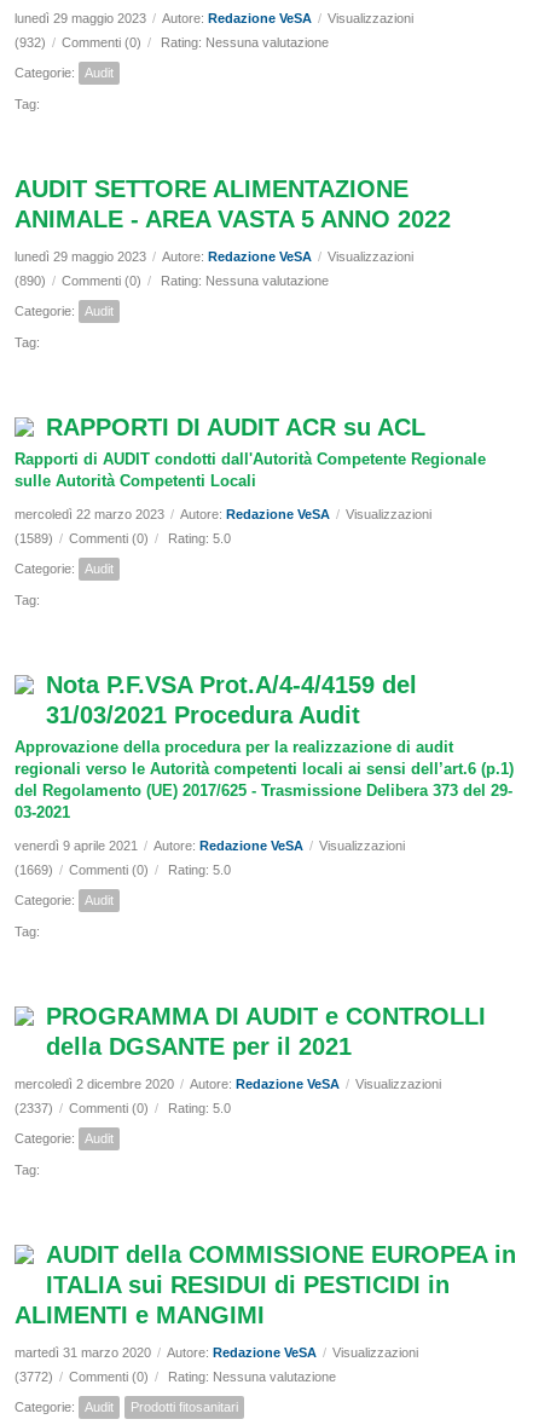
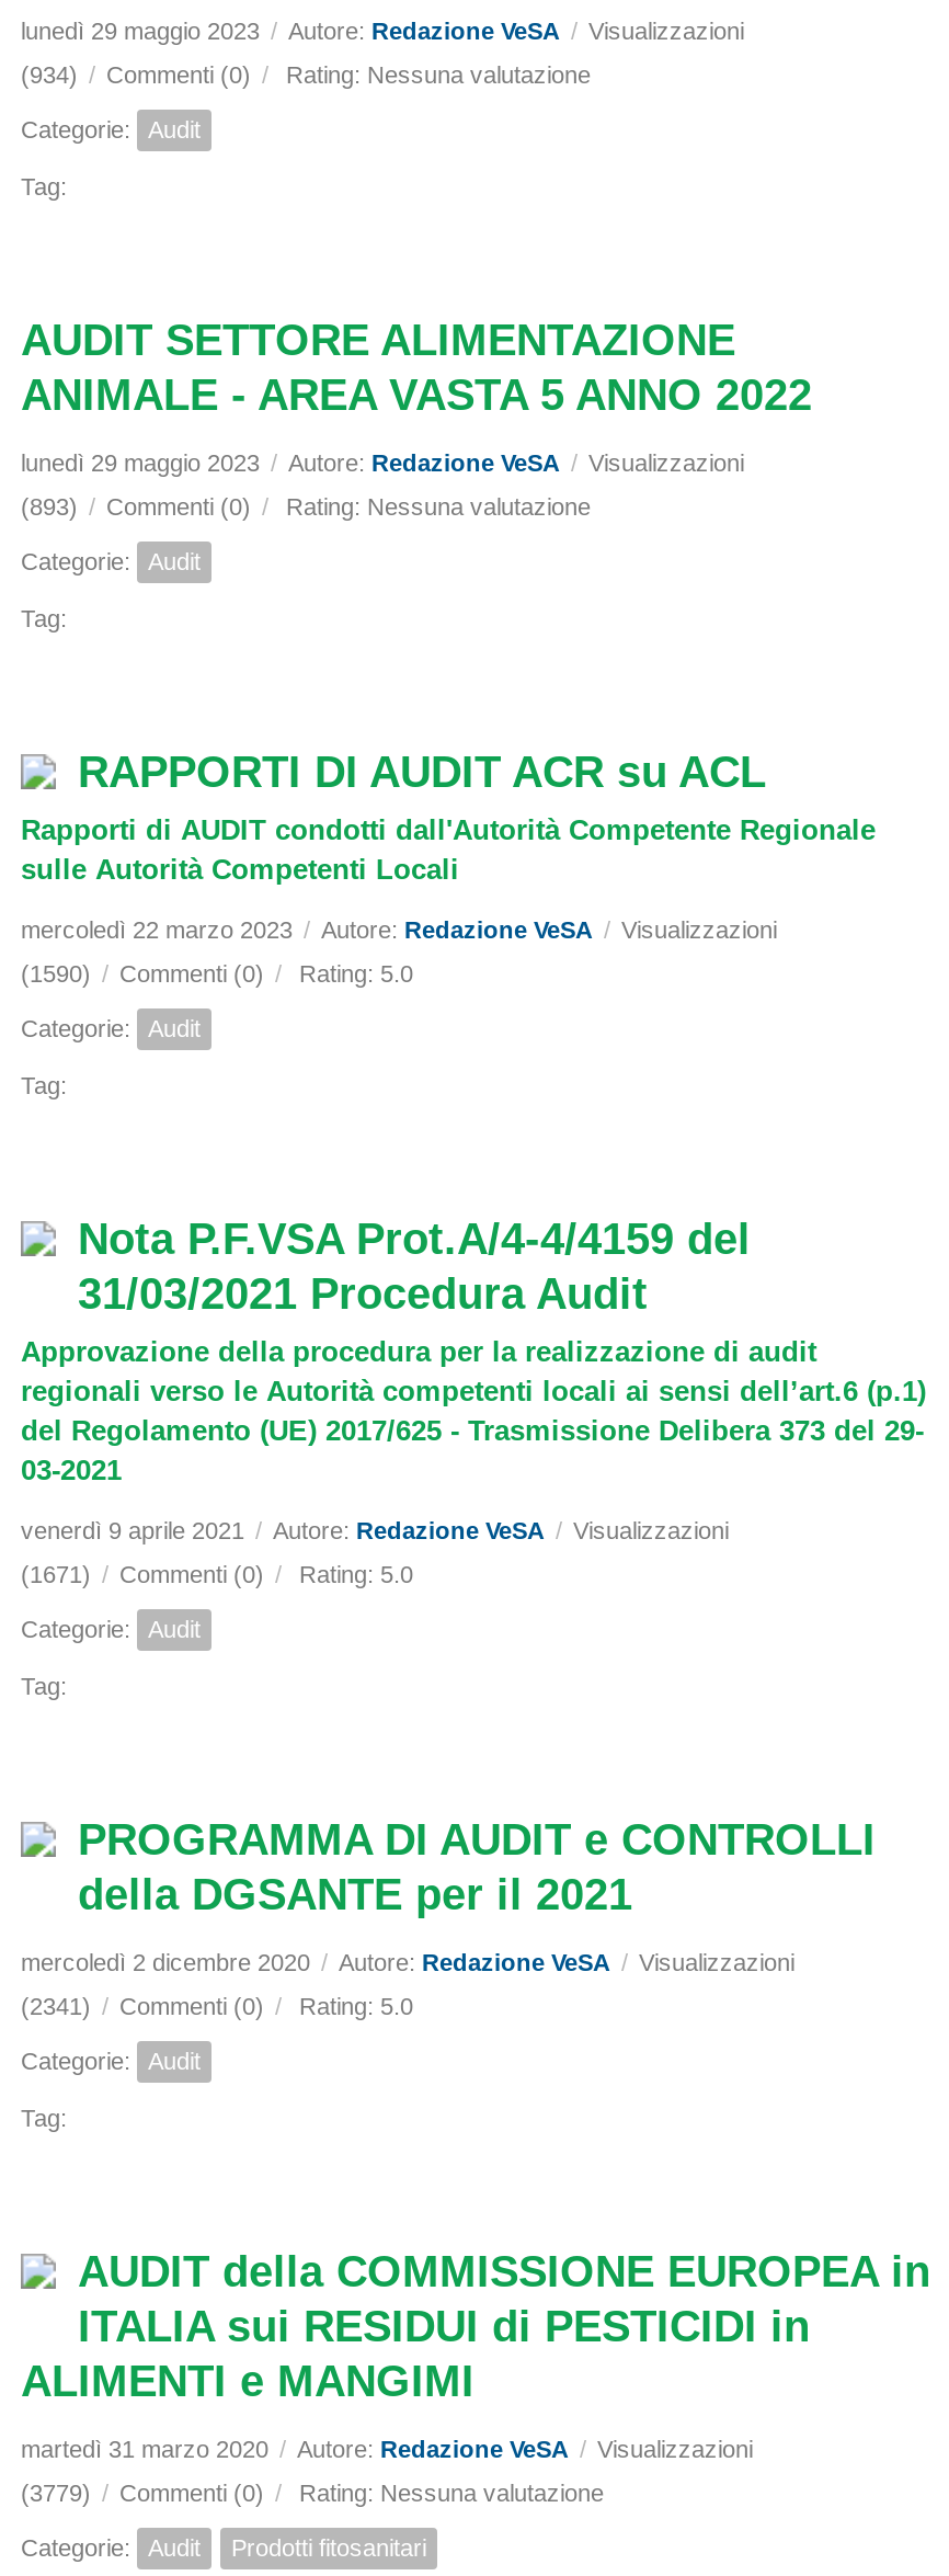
[15,35,332,50] (932) / Commenti (0) / Rating: Nessuna valutazione -> [21,61,597,88] (934) / Commenti (0) / Rating: Nessuna valutazione
[15,273,332,288] (890) / Commenti (0) / Rating: Nessuna valutazione -> [21,493,597,520] (893) / Commenti (0) / Rating: Nessuna valutazione
[15,531,234,546] (1589) / Commenti (0) / Rating: 5.0 -> [21,960,420,987] (1590) / Commenti (0) / Rating: 5.0
[15,862,234,877] (1669) / Commenti (0) / Rating: 5.0 -> [21,1561,420,1587] (1671) / Commenti (0) / Rating: 5.0
[15,1101,234,1115] (2337) / Commenti (0) / Rating: 5.0 -> [21,1993,420,2019] (2341) / Commenti (0) / Rating: 5.0
[15,1369,340,1384] (3772) / Commenti (0) / Rating: Nessuna valutazione -> [21,2480,610,2506] (3779) / Commenti (0) / Rating: Nessuna valutazione

